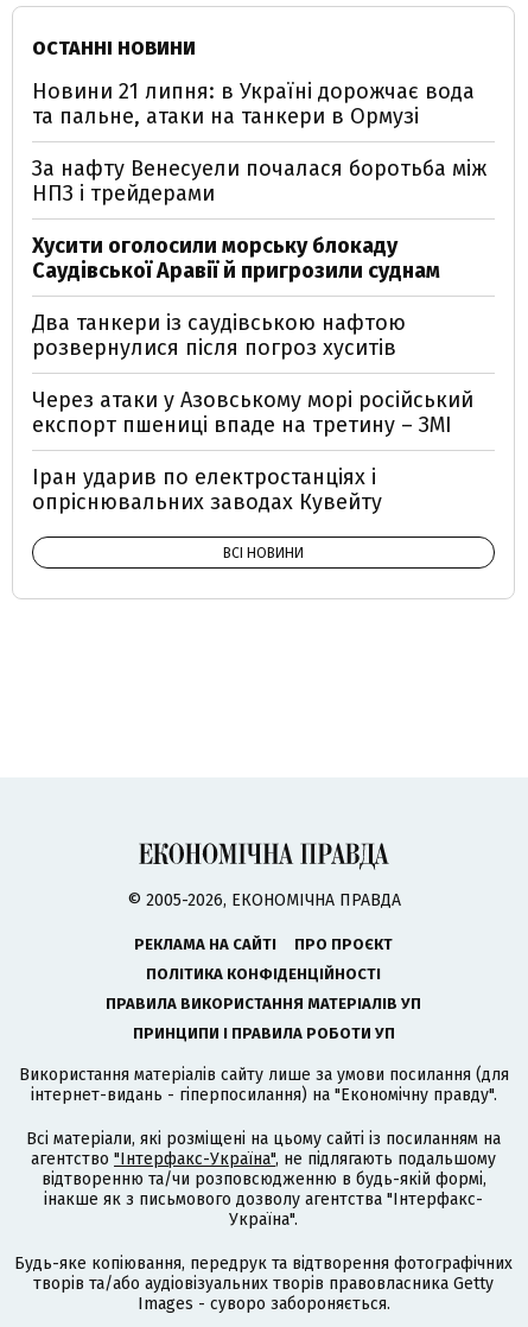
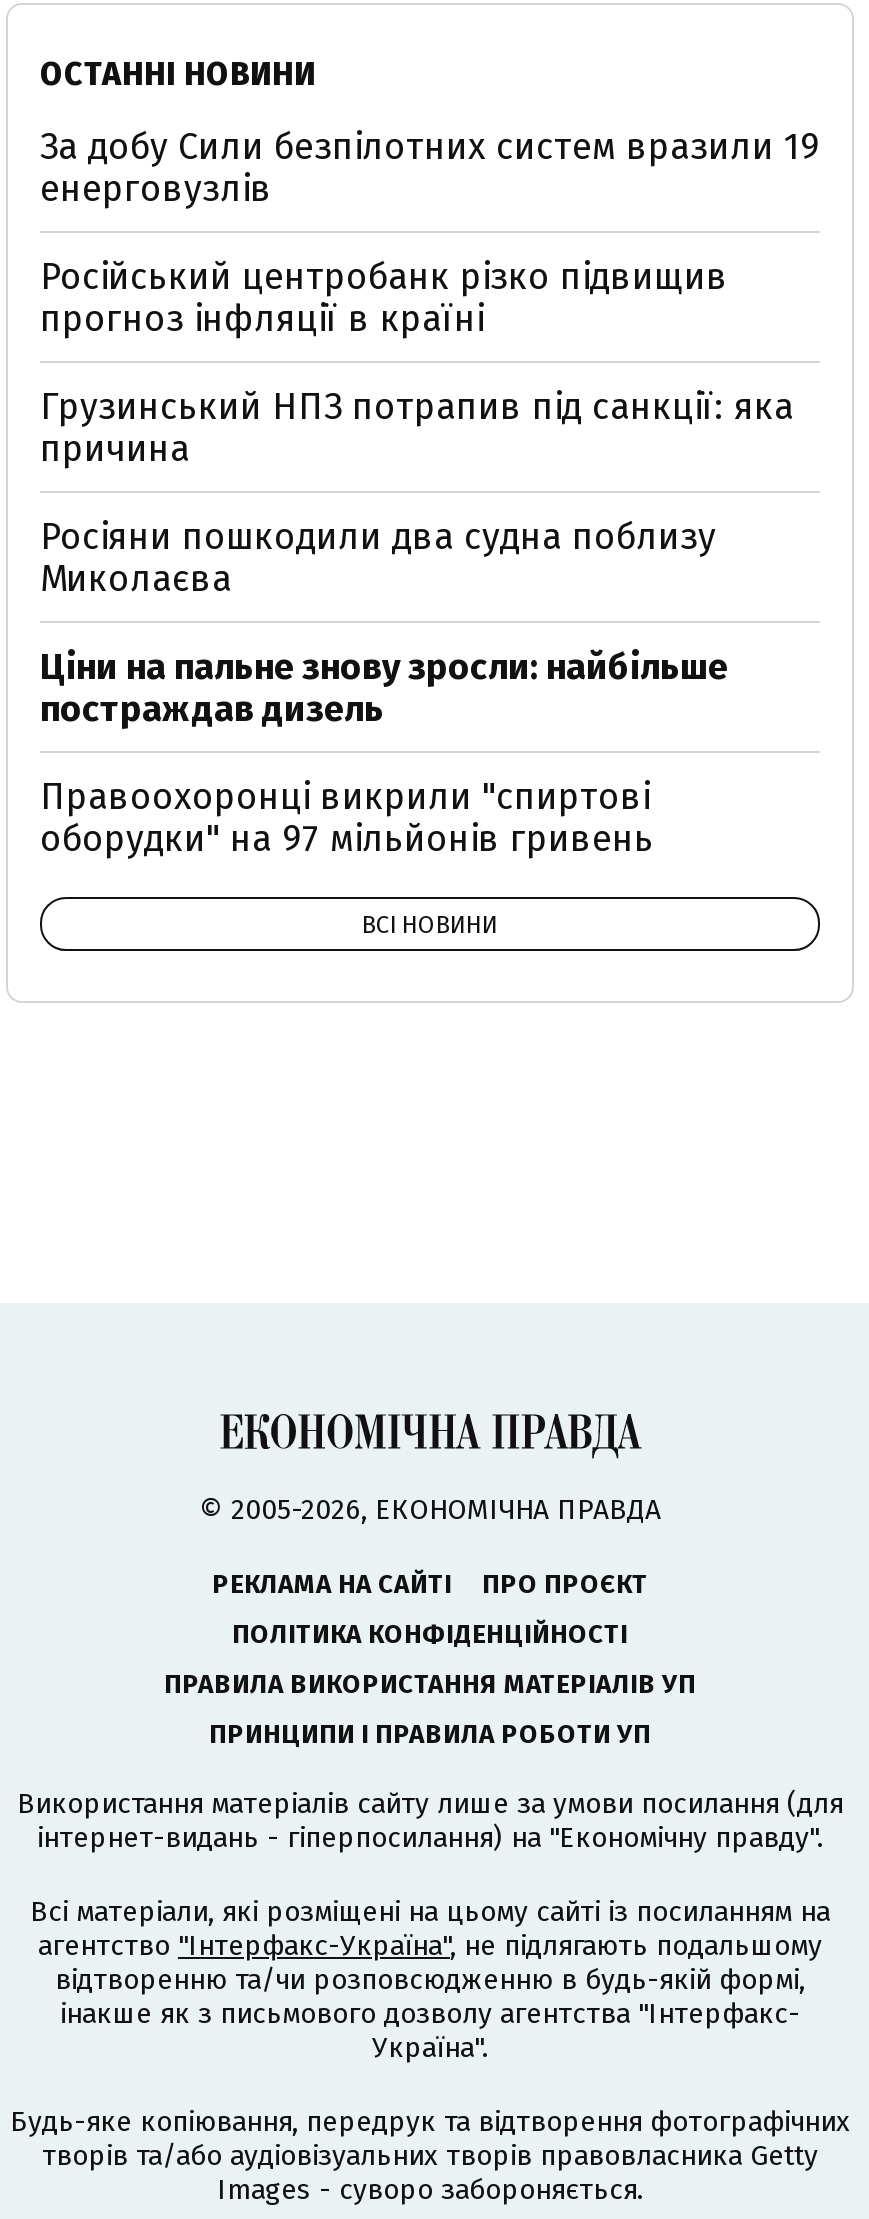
[32,78,475,129] Новини 21 липня: в Україні дорожчає вода | та пальне, атаки на танкери в Ормузі -> [40,125,820,211] За добу Сили безпілотних систем вразили 19 | енерговузлів
[32,155,486,207] За нафту Венесуели почалася боротьба між | НПЗ і трейдерами -> [40,255,728,341] Російський центробанк різко підвищив | прогноз інфляції в країні
[32,233,440,284] Хусити оголосили морську блокаду | Саудівської Аравії й пригрозили суднам -> [40,385,794,471] Грузинський НПЗ потрапив під санкції: яка | причина
[32,310,406,361] Два танкери із саудівською нафтою | розвернулися після погроз хуситів -> [40,515,716,601] Росіяни пошкодили два судна поблизу | Миколаєва
[32,387,473,438] Через атаки у Азовському морі російський | експорт пшениці впаде на третину – ЗМІ -> [40,645,728,731] Ціни на пальне знову зросли: найбільше | постраждав дизель
[32,464,382,515] Іран ударив по електростанціях і | опріснювальних заводах Кувейту -> [40,775,654,861] Правоохоронці викрили "спиртові | оборудки" на 97 мільйонів гривень

